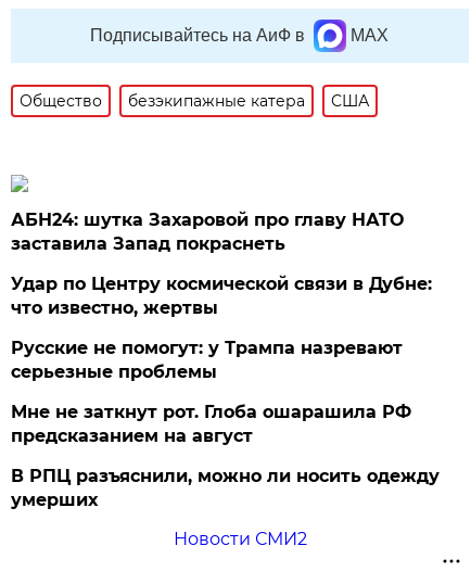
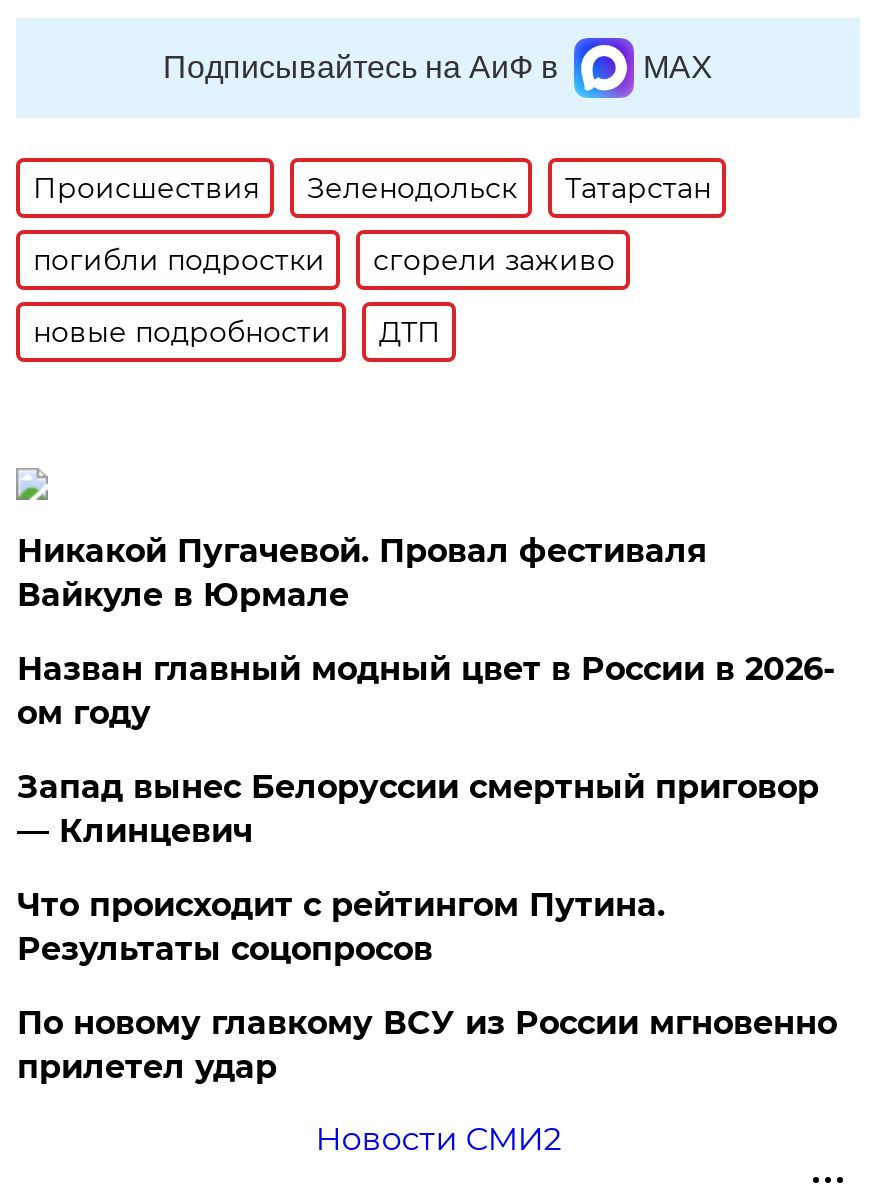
[20,91,369,111] Общество | безэкипажные катера | США -> [33,170,711,350] Происшествия | Зеленодольск | Татарстан | погибли подростки | сгорели заживо | новые подробности | ДТП
[11,210,440,510] АБН24: шутка Захаровой про главу НАТО | заставила Запад покраснеть | Удар по Центру космической связи в Дубне: | что известно, жертвы | Русские не помогут: у Трампа назревают | серьезные проблемы | Мне не заткнут рот. Глоба ошарашила РФ | предсказанием на август | В РПЦ разъяснили, можно ли носить одежду | умерших -> [17,532,837,1086] Никакой Пугачевой. Провал фестиваля | Вайкуле в Юрмале | Назван главный модный цвет в России в 2026- | ом году | Запад вынес Белоруссии смертный приговор | — Клинцевич | Что происходит с рейтингом Путина. | Результаты соцопросов | По новому главкому ВСУ из России мгновенно | прилетел удар

